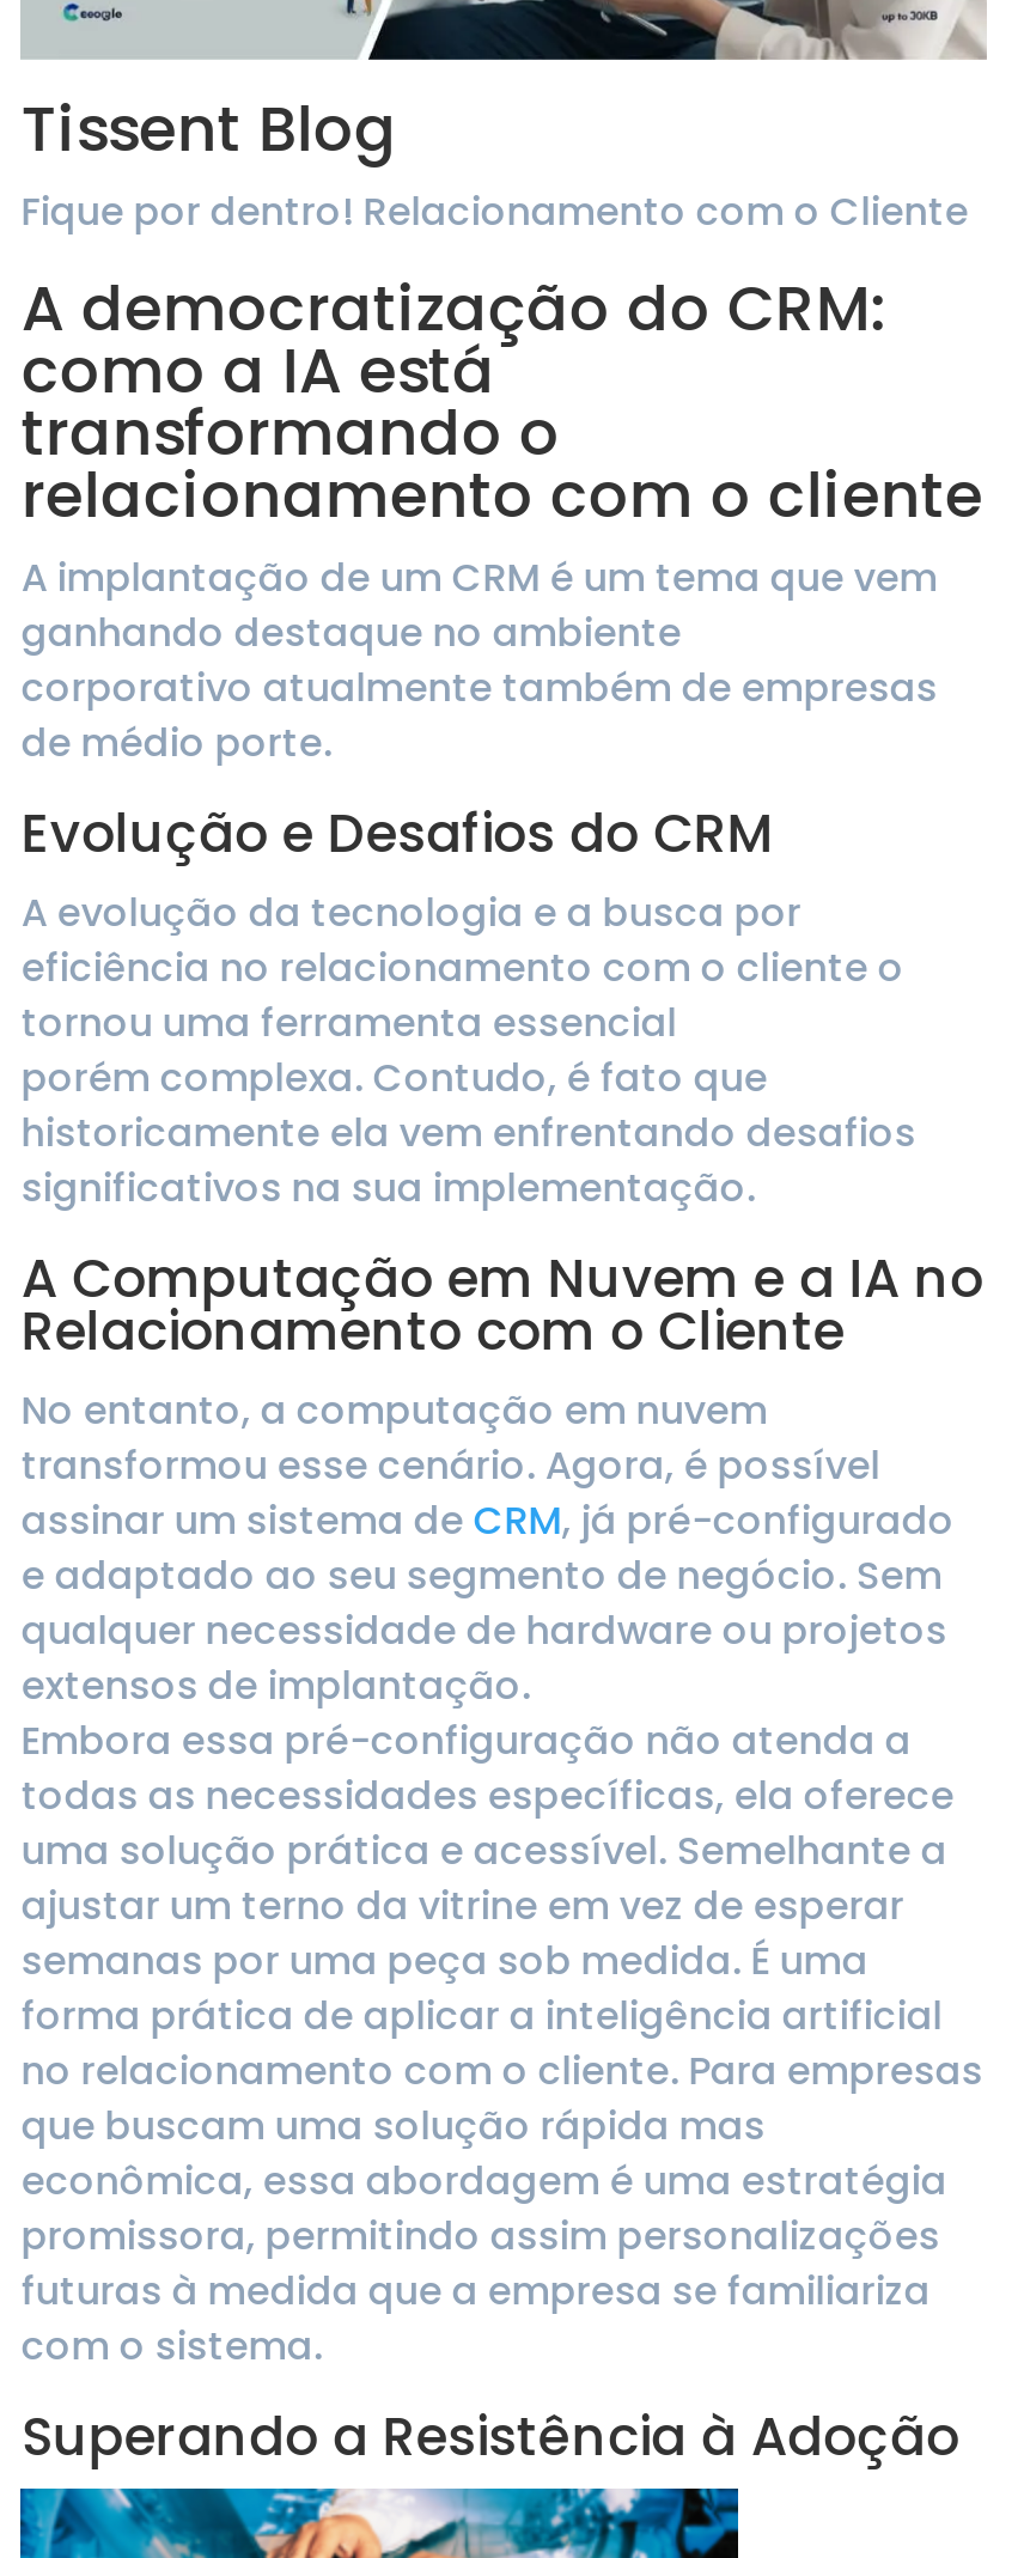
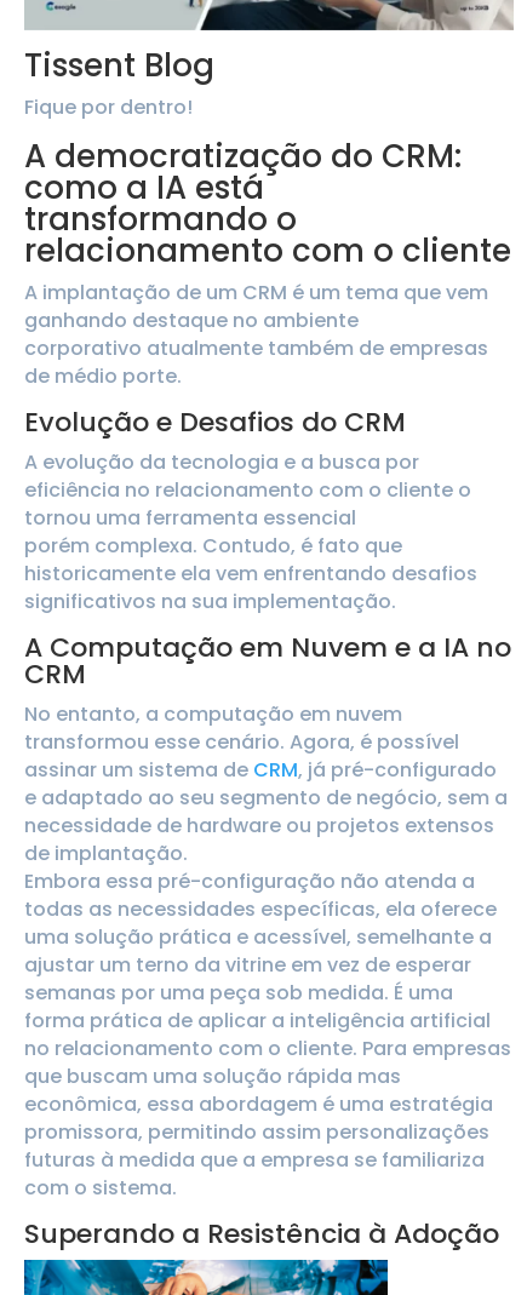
[21,183,969,238] Fique por dentro! Relacionamento com o Cliente -> [25,93,193,121] Fique por dentro!
[21,1294,844,1368] Relacionamento com o Cliente -> [25,655,87,692] CRM
[21,1547,947,1712] e adaptado ao seu segmento de negócio. Sem | qualquer necessidade de hardware ou projetos | extensos de implantação. -> [25,783,508,867] e adaptado ao seu segmento de negócio, sem a | necessidade de hardware ou projetos extensos | de implantação.
[21,1822,947,1877] uma solução prática e acessível. Semelhante a -> [25,923,492,950] uma solução prática e acessível, semelhante a

